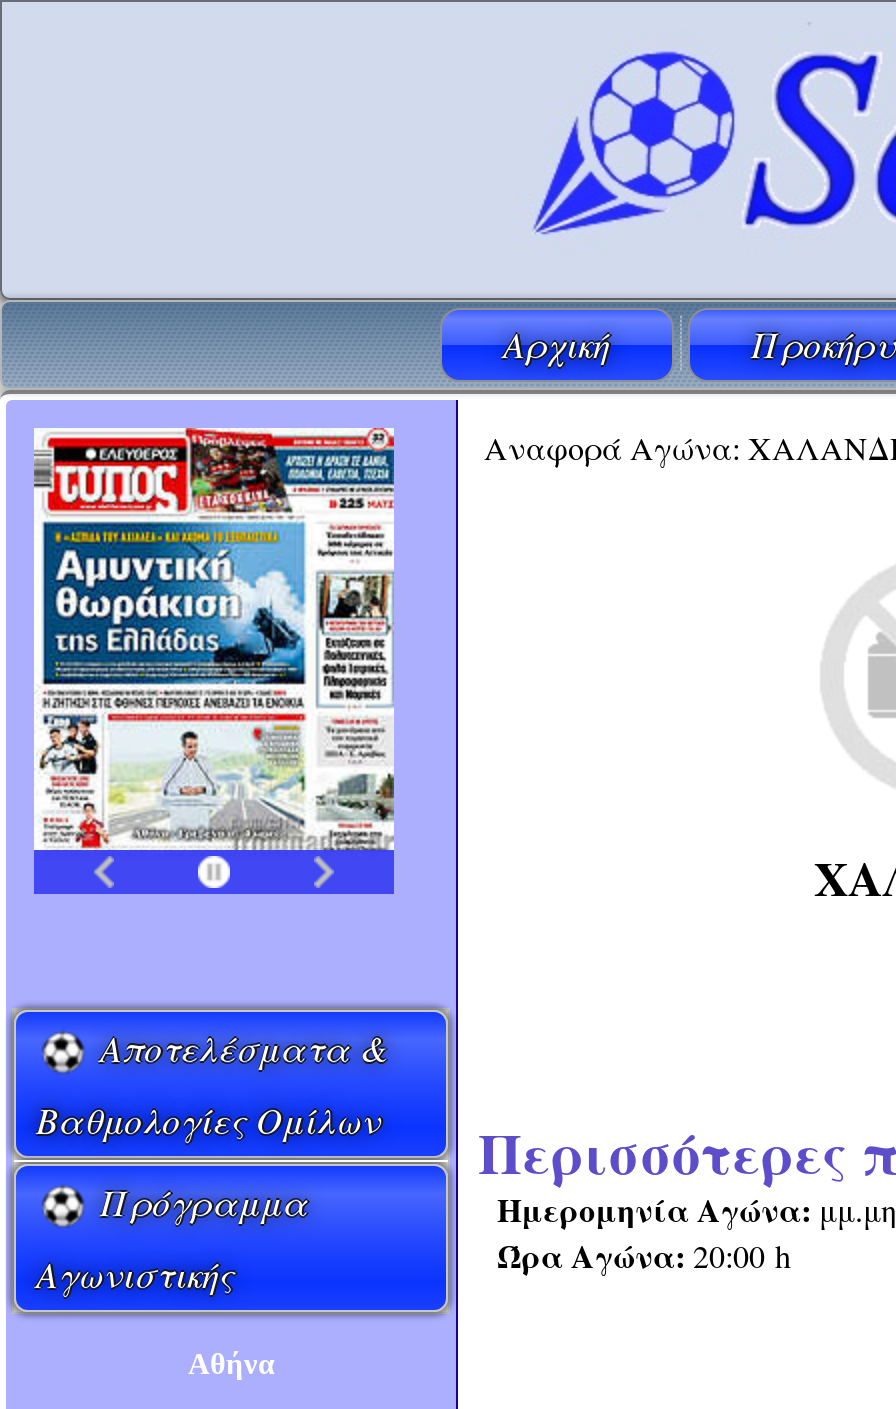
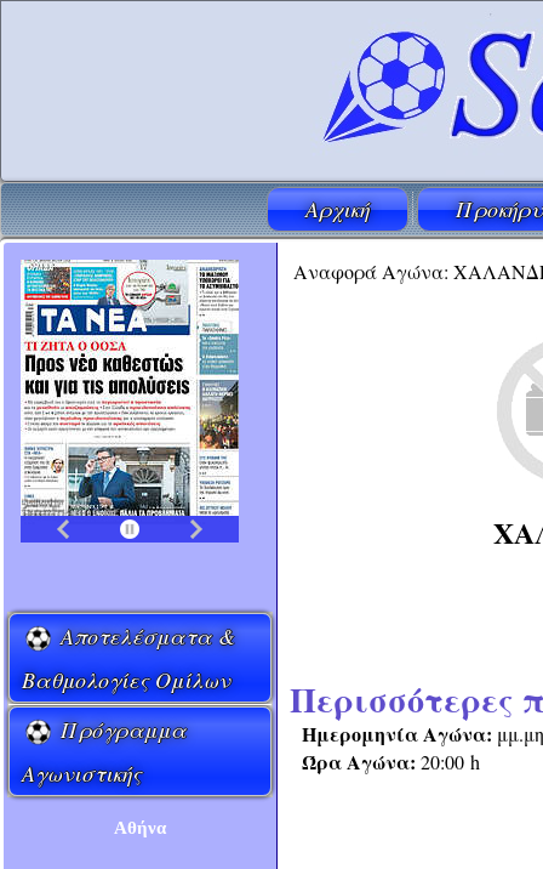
[32,426,396,852] [image] -> [21,259,240,517] [image]

